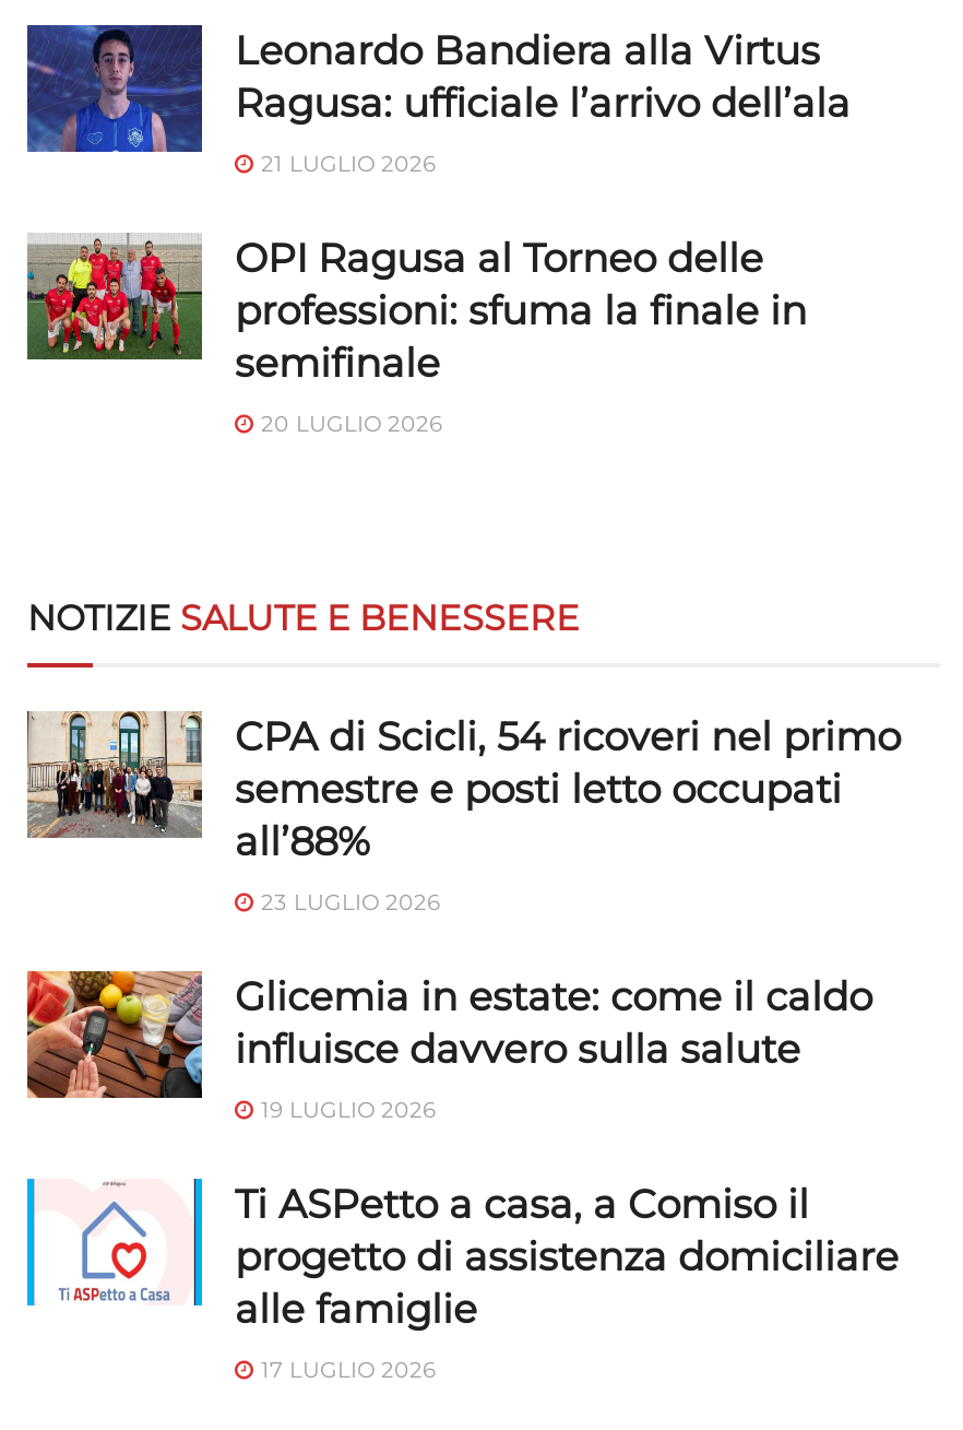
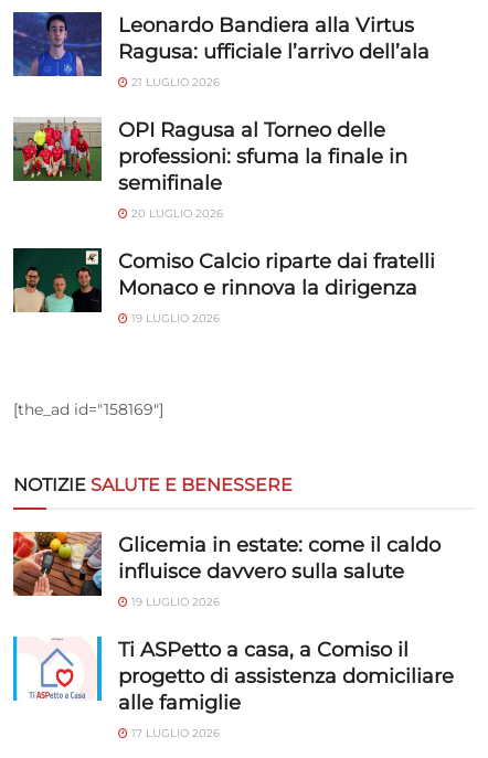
none -> [12,247,435,326] [image] | Comiso Calcio riparte dai fratelli | Monaco e rinnova la dirigenza | 19 LUGLIO 2026
none -> [13,400,163,420] [the_ad id="158169"]
moved [27,599,580,640] -> [13,475,293,496]: NOTIZIE SALUTE E BENESSERE
[27,714,901,918] [image] | CPA di Scicli, 54 ricoveri nel primo | semestre e posti letto occupati | all’88% | 23 LUGLIO 2026 -> none

